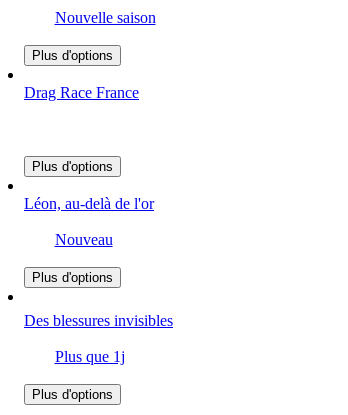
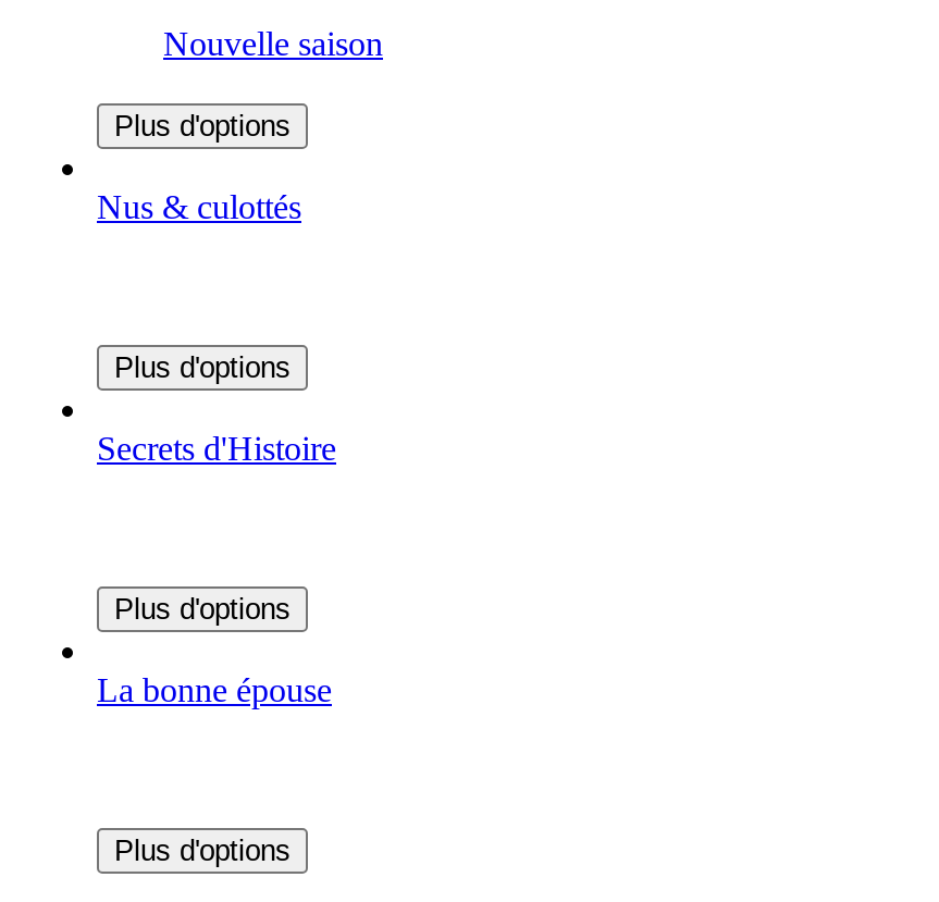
[24,84,139,101] Drag Race France -> [97,188,301,225] Nus & culottés
[24,195,154,248] Léon, au-delà de l'or | Nouveau -> [97,430,336,467] Secrets d'Histoire
[24,312,173,365] Des blessures invisibles | Plus que 1j -> [97,671,332,708] La bonne épouse

